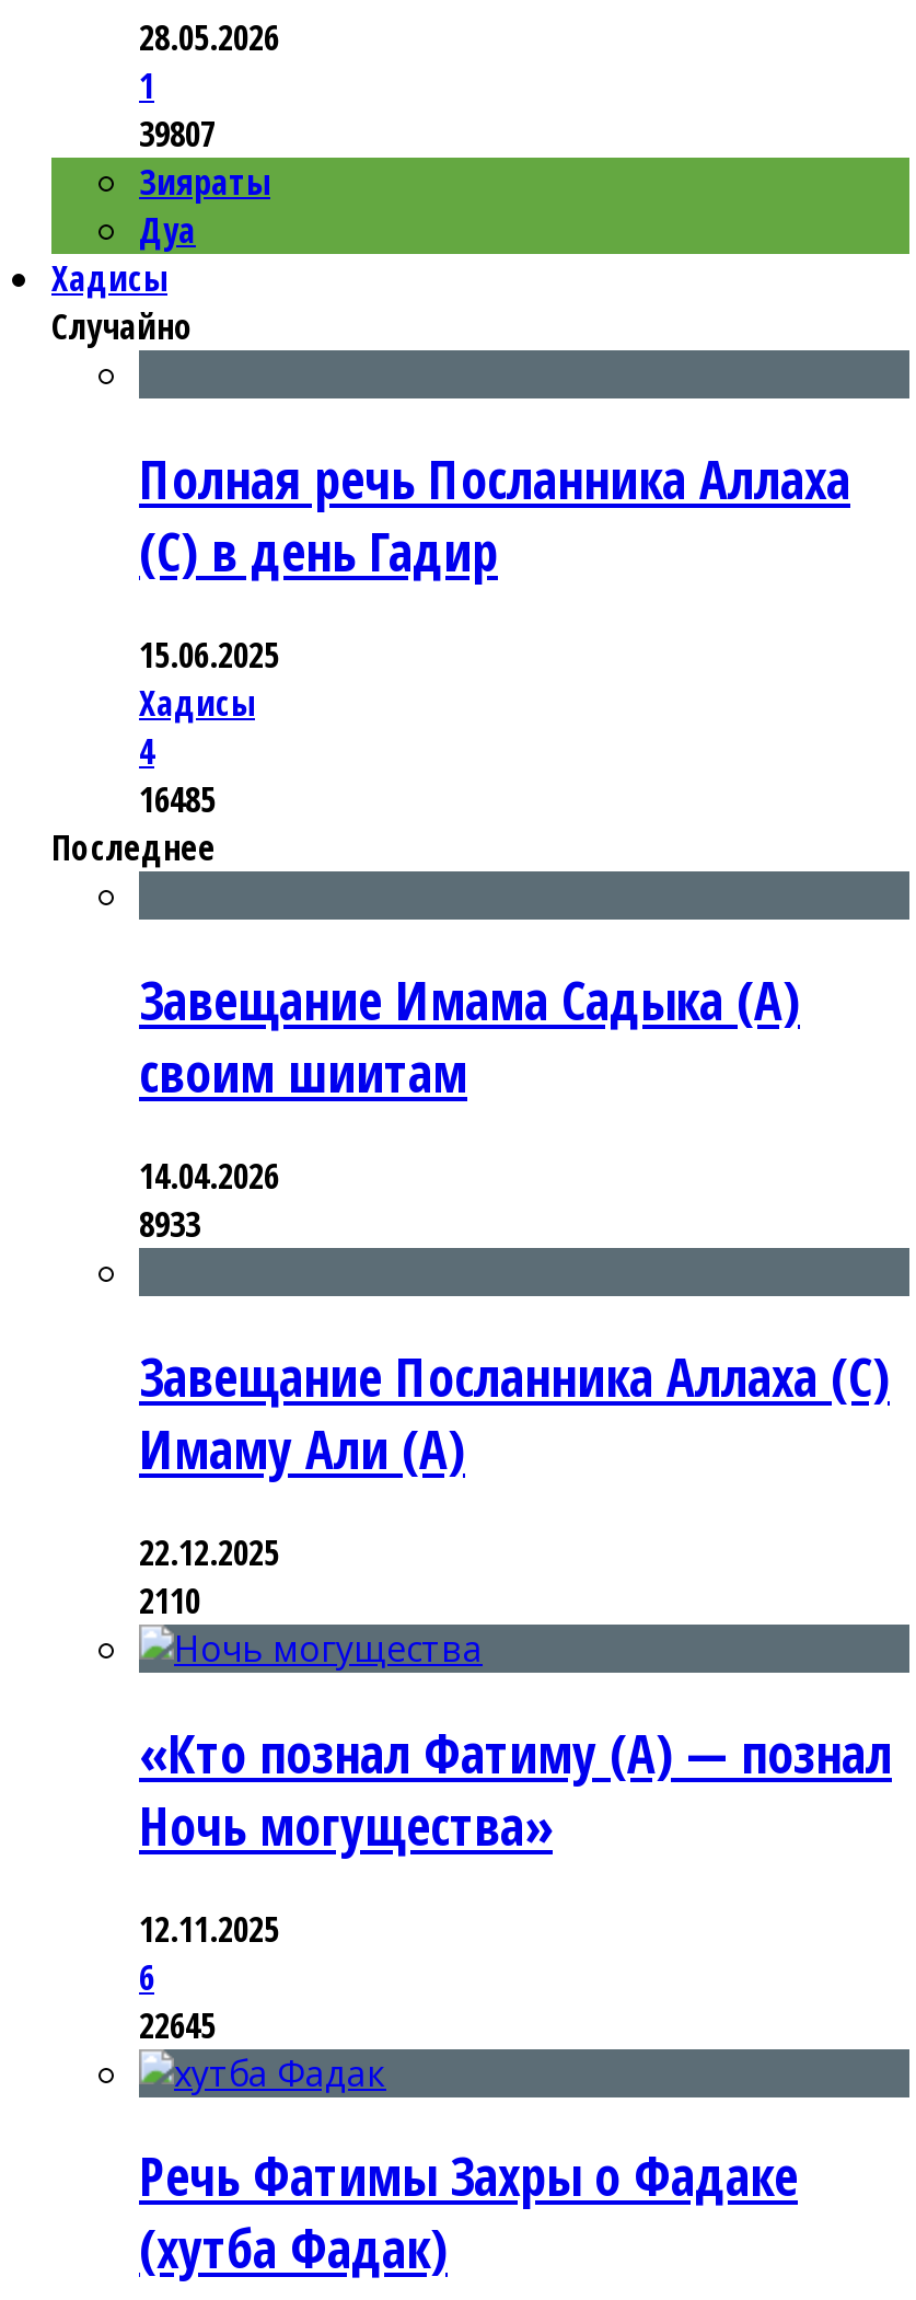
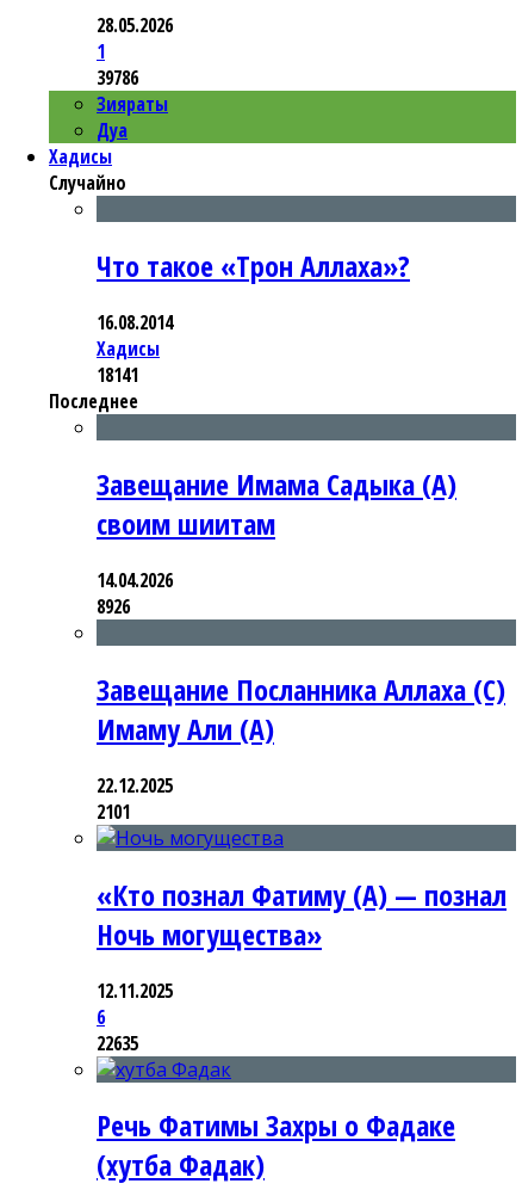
[139,110,216,158] 39807 -> [97,65,138,91] 39786
[139,443,850,587] Полная речь Посланника Аллаха | (С) в день Гадир -> [97,246,410,286] Что такое «Трон Аллаха»?
[139,631,279,679] 15.06.2025 -> [97,309,173,336] 16.08.2014
[139,727,216,823] 4 | 16485 -> [97,362,138,388] 18141
[139,1200,200,1248] 8933 -> [97,593,130,619] 8926
[139,1576,200,1624] 2110 -> [97,798,130,825] 2101
[139,2000,216,2048] 22645 -> [97,1030,138,1056] 22635

